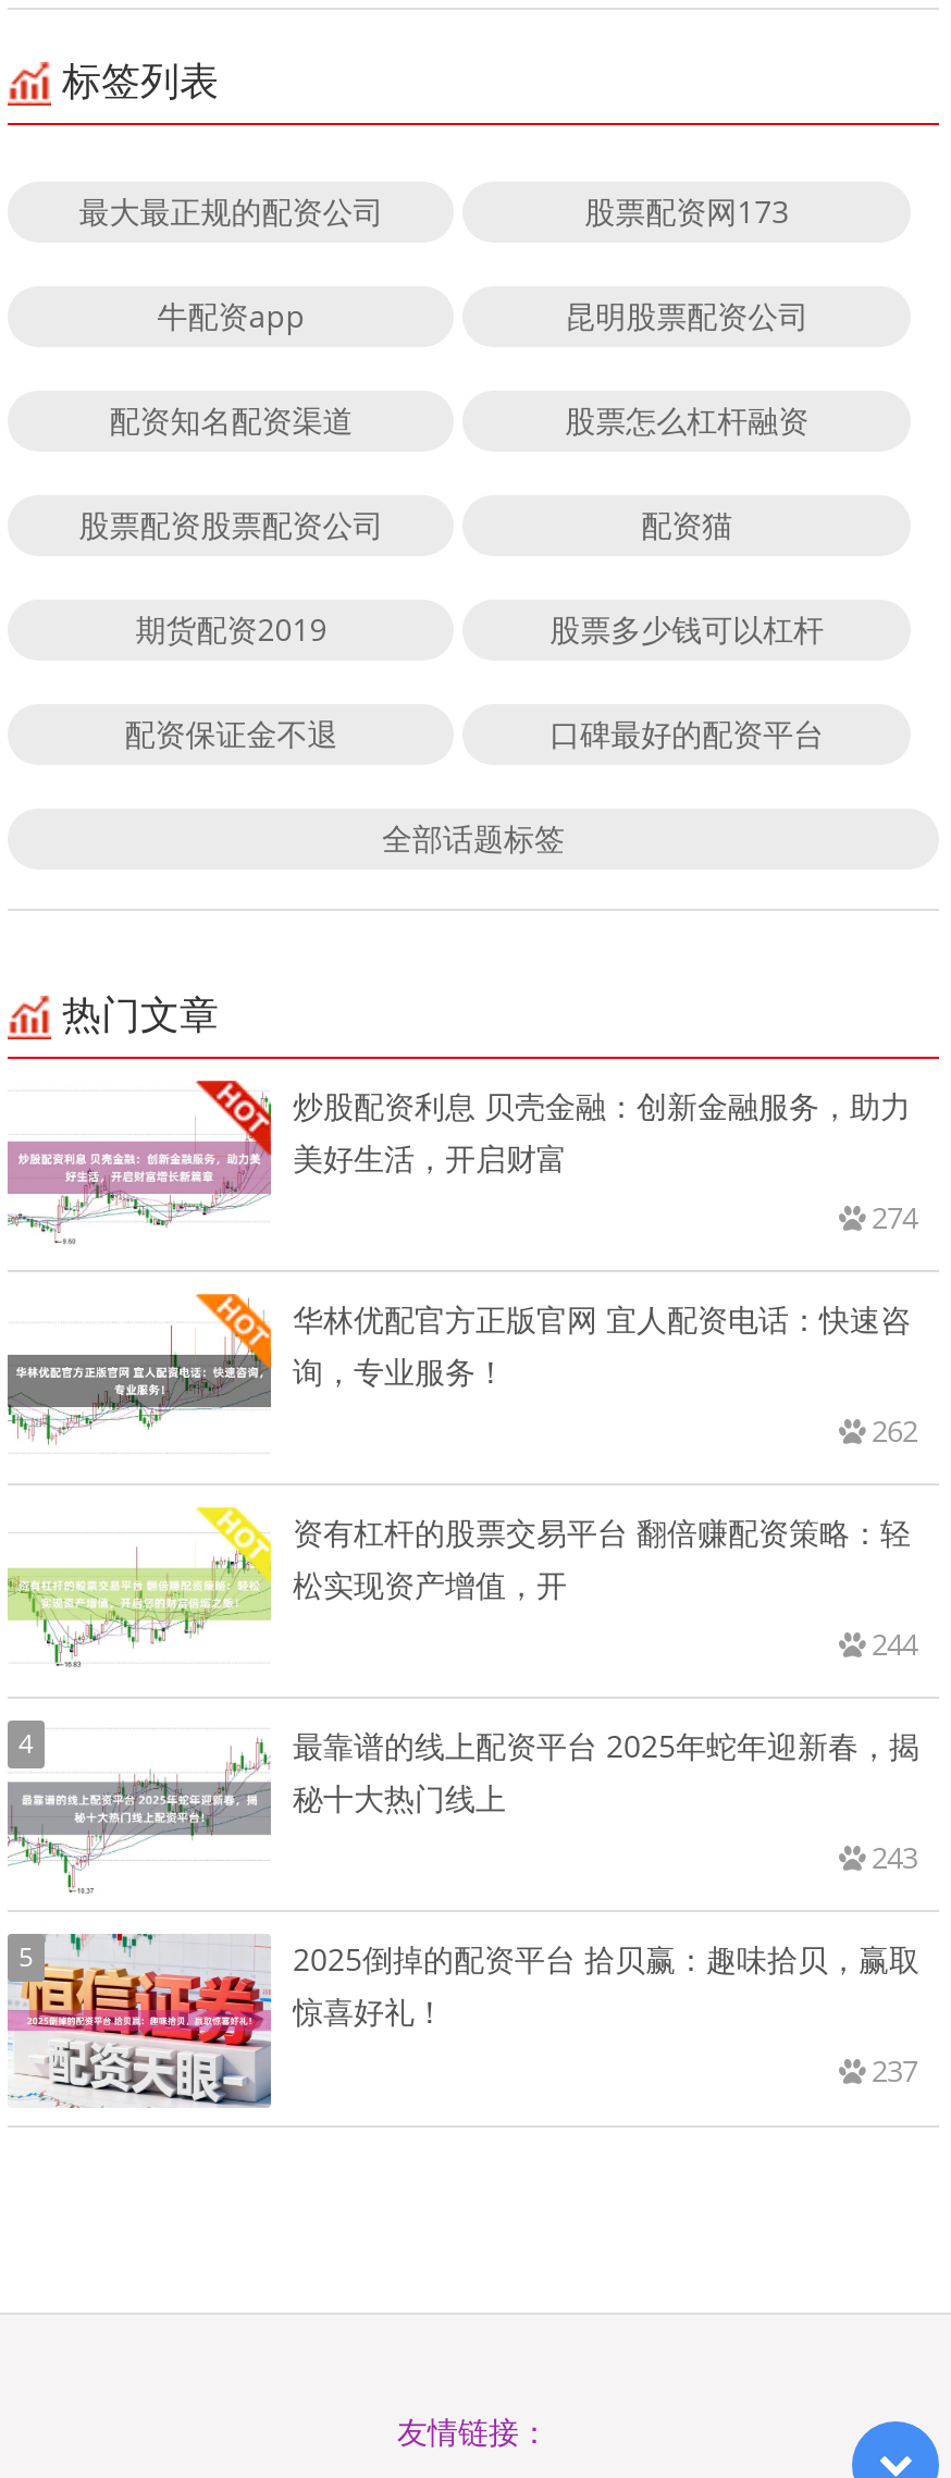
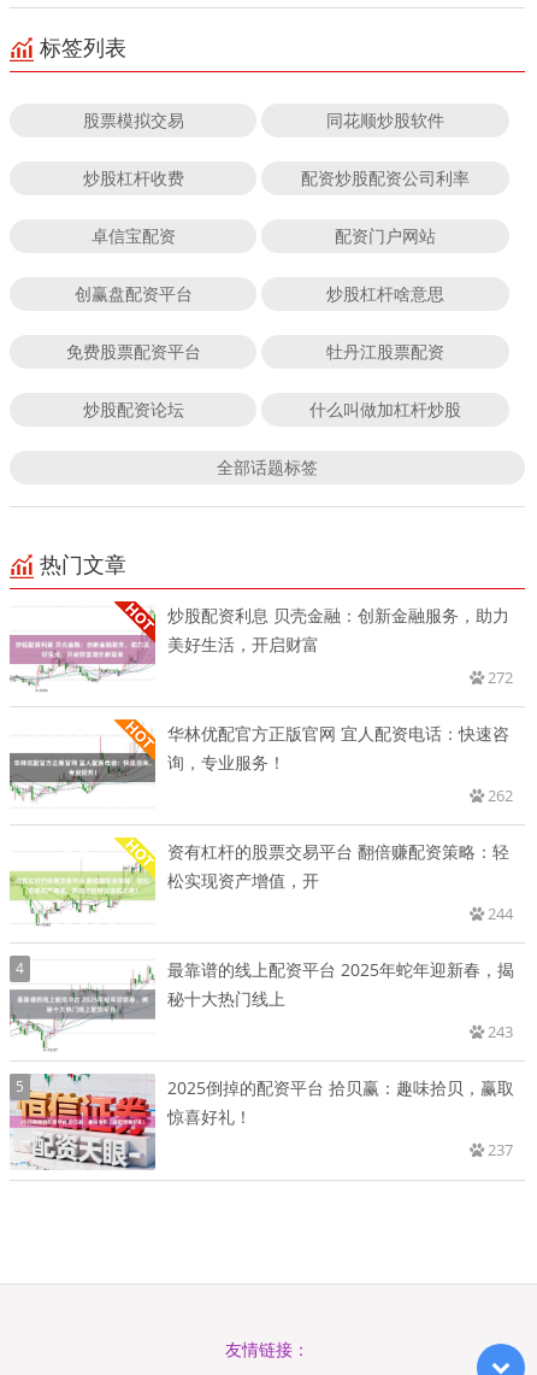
[79,191,789,232] 最大最正规的配资公司 | 股票配资网173 -> [83,109,445,131] 股票模拟交易 | 同花顺炒股软件
[157,295,809,336] 牛配资app | 昆明股票配资公司 -> [83,166,470,189] 炒股杠杆收费 | 配资炒股配资公司利率
[109,400,809,441] 配资知名配资渠道 | 股票怎么杠杆融资 -> [91,224,436,247] 卓信宝配资 | 配资门户网站
[79,504,733,545] 股票配资股票配资公司 | 配资猫 -> [74,282,445,305] 创赢盘配资平台 | 炒股杠杆啥意思
[135,609,824,650] 期货配资2019 | 股票多少钱可以杠杆 -> [66,340,445,363] 免费股票配资平台 | 牡丹江股票配资
[124,713,824,754] 配资保证金不退 | 口碑最好的配资平台 -> [83,398,461,421] 炒股配资论坛 | 什么叫做加杠杆炒股
[872,1198,917,1238] 274 -> [488,667,513,688] 272

